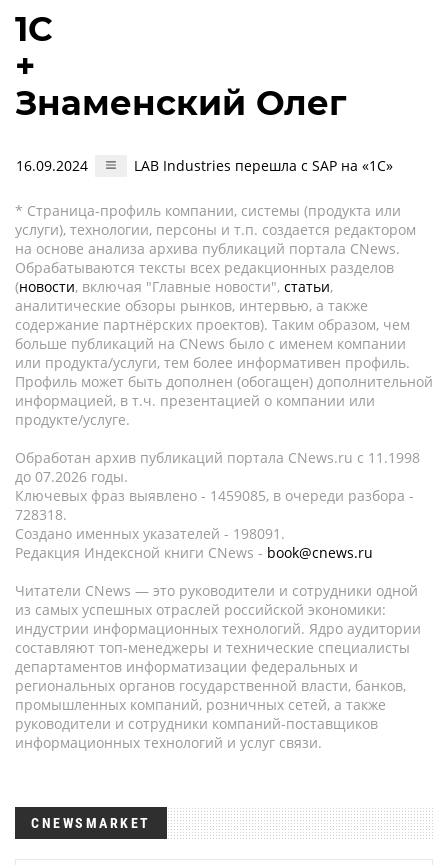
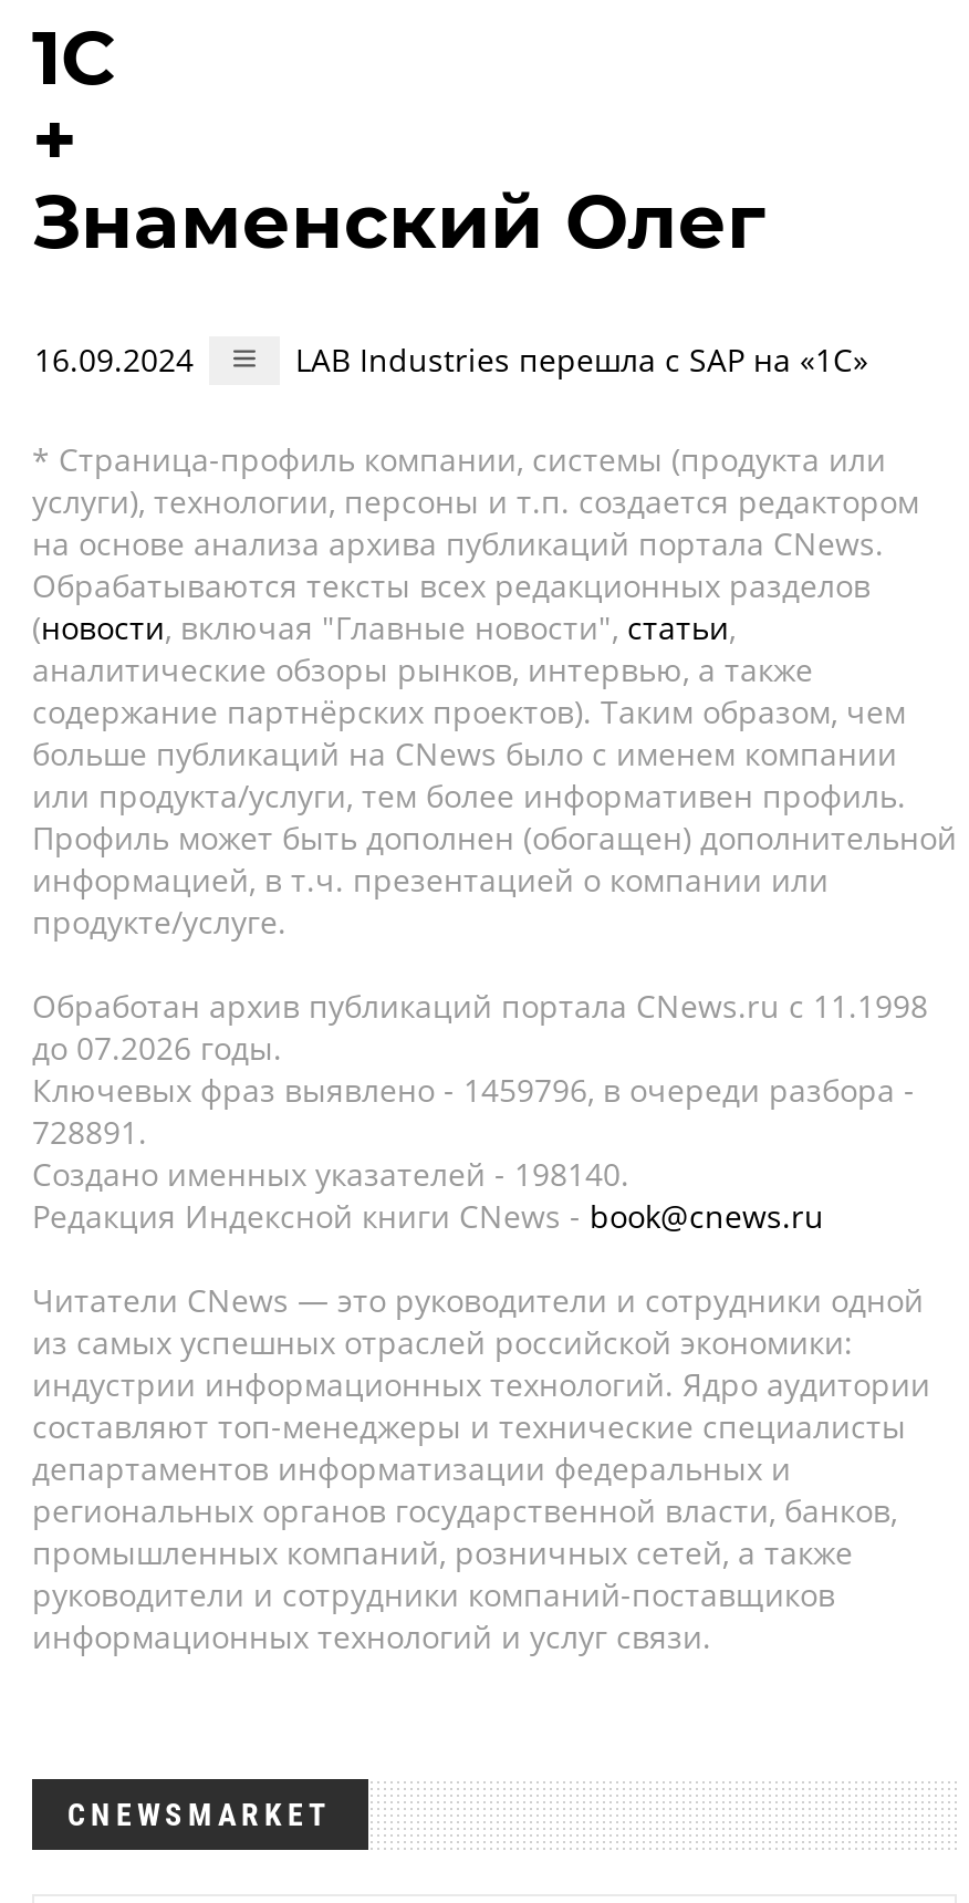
[15,486,414,505] Ключевых фраз выявлено - 1459085, в очереди разбора - -> [32,1069,915,1111] Ключевых фраз выявлено - 1459796, в очереди разбора -
[15,505,67,524] 728318. -> [32,1111,147,1153] 728891.
[15,524,285,543] Создано именных указателей - 198091. -> [32,1153,629,1195] Создано именных указателей - 198140.

